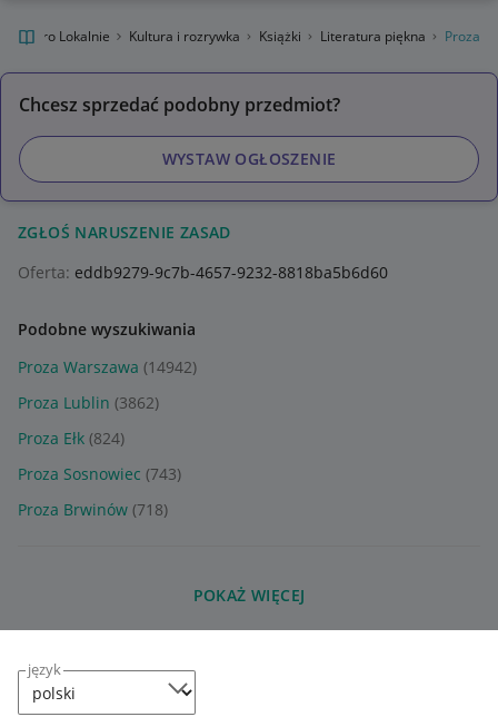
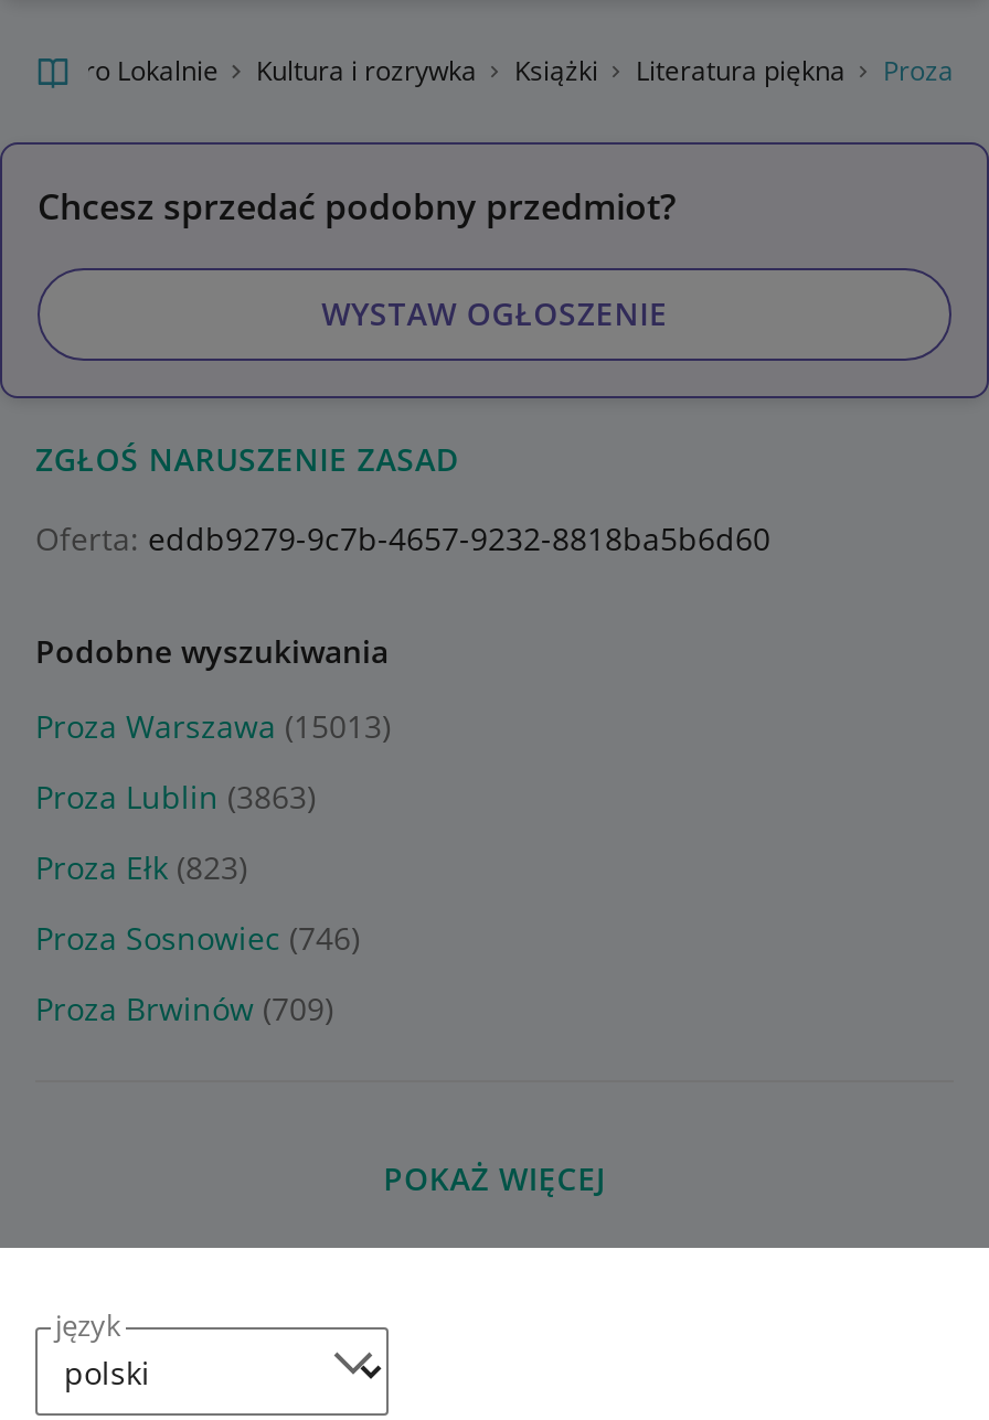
[18,357,197,378] Proza Warszawa (14942) -> [35,706,391,748] Proza Warszawa (15013)
[18,392,159,414] Proza Lublin (3862) -> [35,777,316,819] Proza Lublin (3863)
[18,428,124,449] Proza Ełk (824) -> [35,847,247,889] Proza Ełk (823)
[18,464,181,485] Proza Sosnowiec (743) -> [35,918,360,960] Proza Sosnowiec (746)
[18,499,168,520] Proza Brwinów (718) -> [35,989,333,1031] Proza Brwinów (709)

